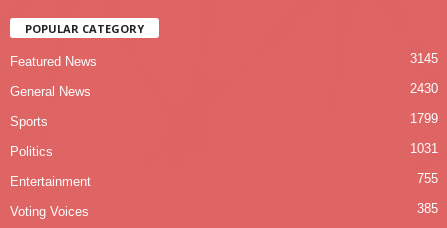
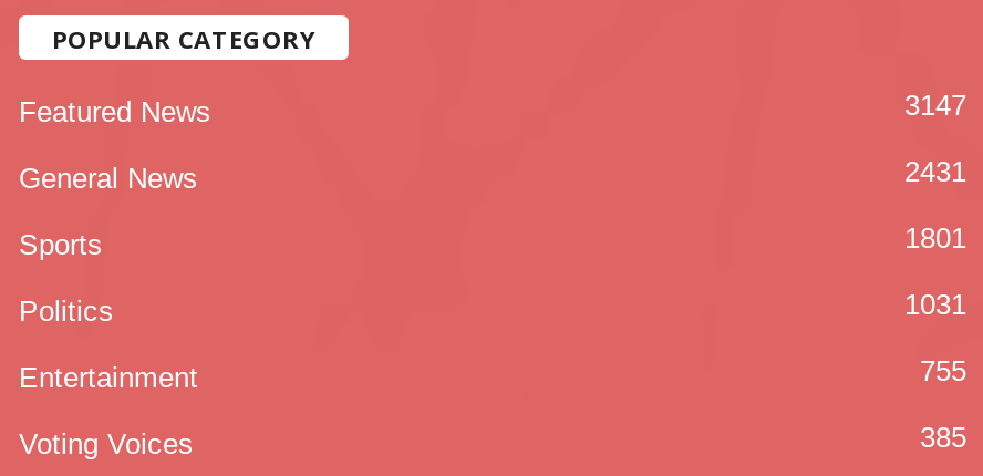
[410,51,438,66] 3145 -> [904,88,966,121] 3147
[410,81,438,96] 2430 -> [904,154,966,188] 2431
[410,111,438,126] 1799 -> [904,221,966,254] 1801

